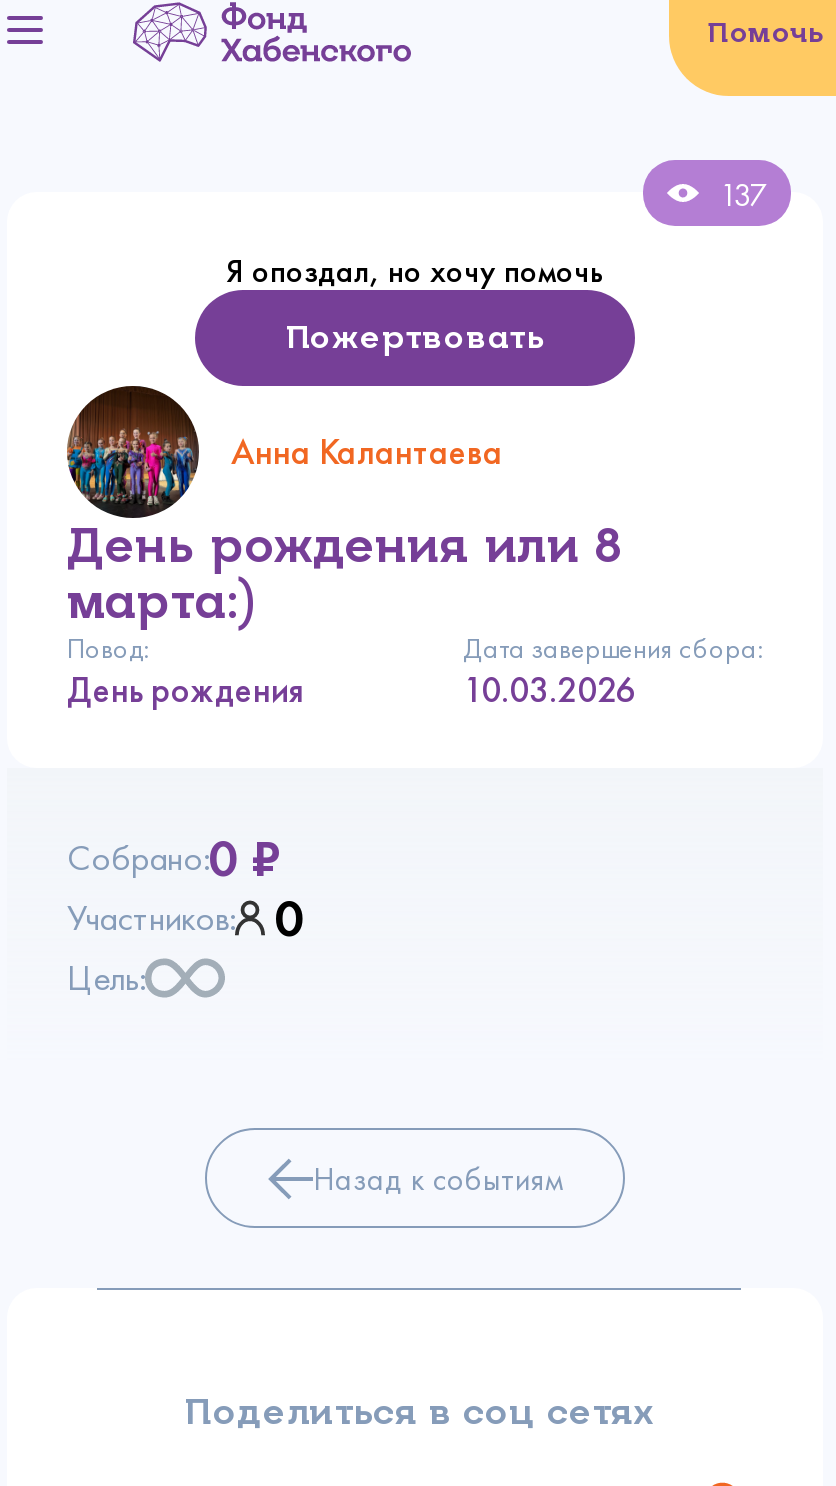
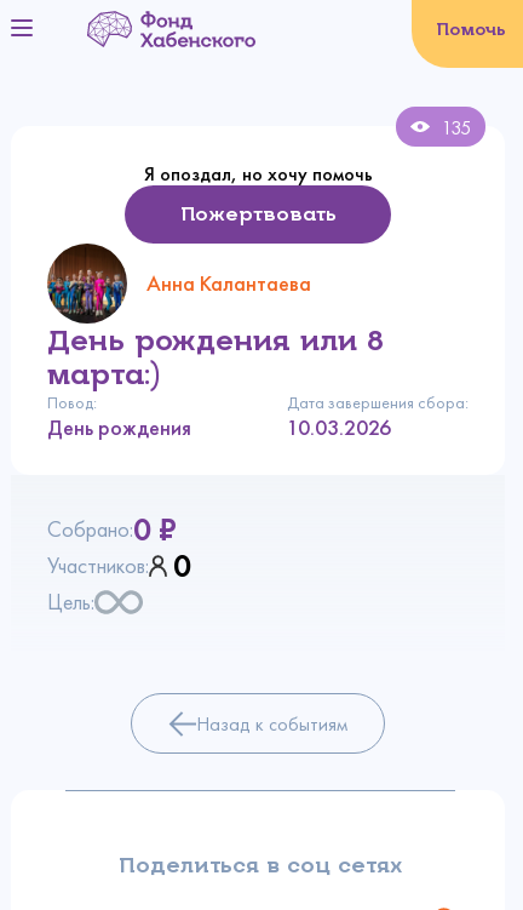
[719,176,767,214] 137 -> [442,116,471,139] 135

